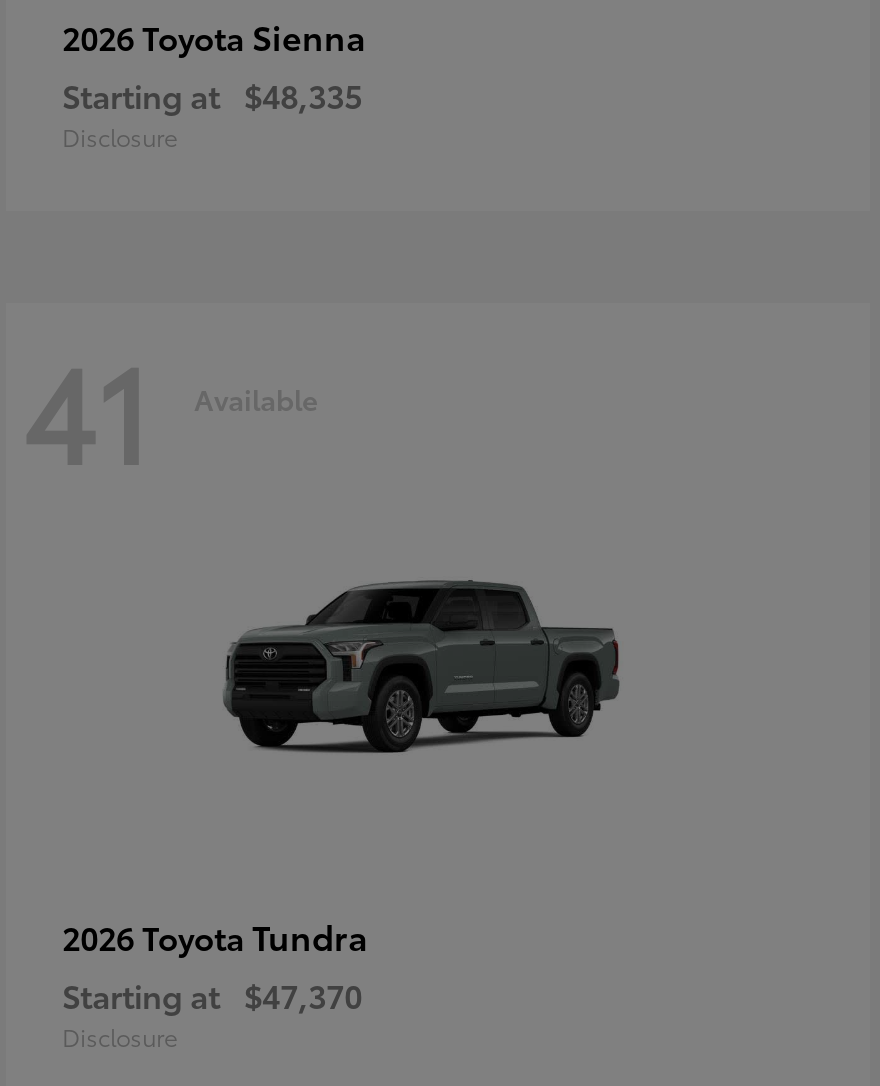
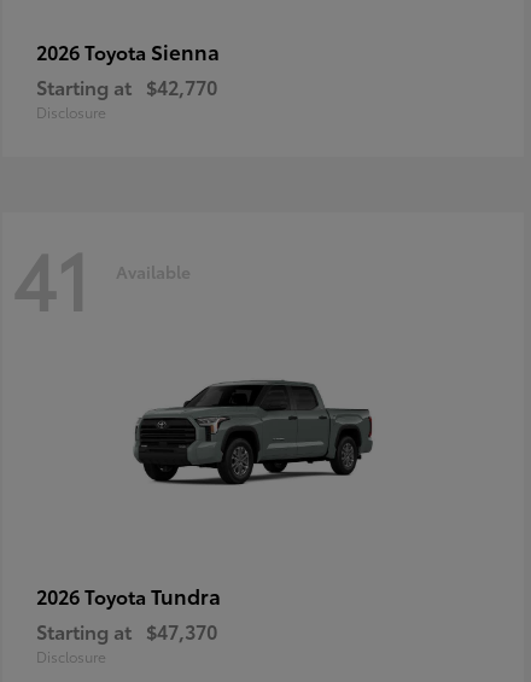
[62,71,362,117] Starting at $48,335 -> [36,73,217,101] Starting at $42,770

